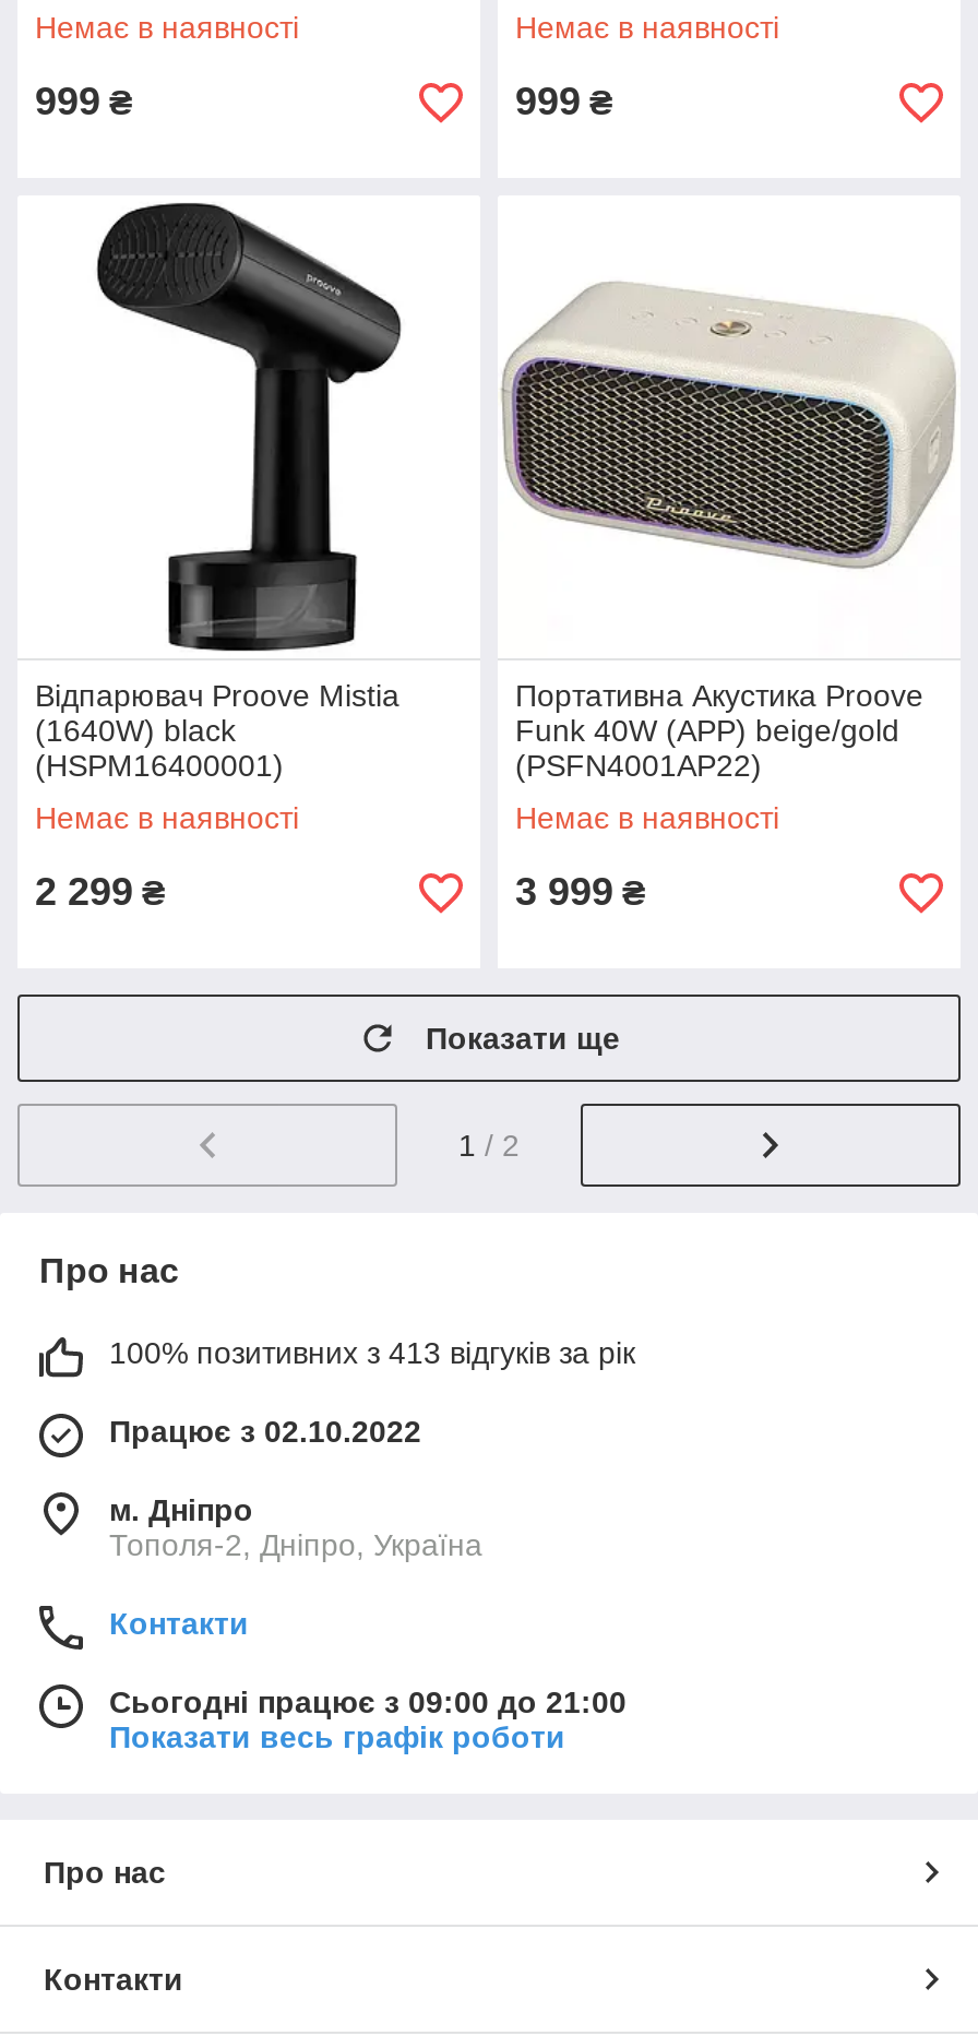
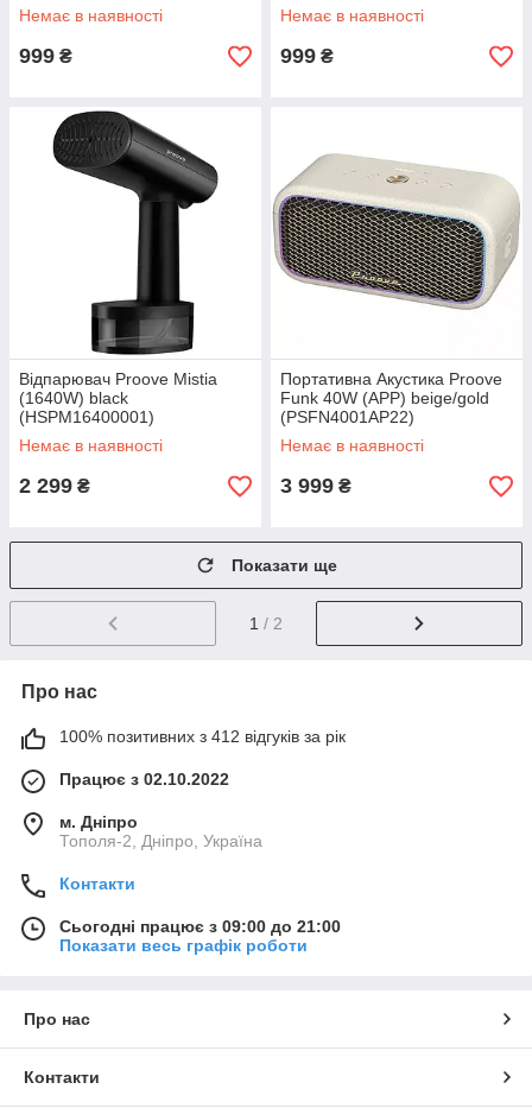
[109,1335,635,1370] 100% позитивних з 413 відгуків за рік -> [59,727,346,746] 100% позитивних з 412 відгуків за рік

